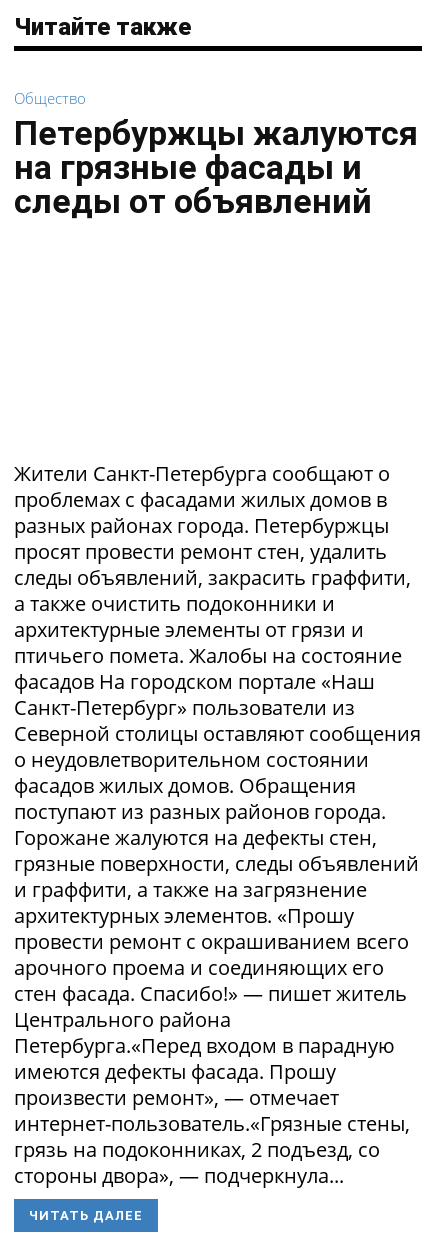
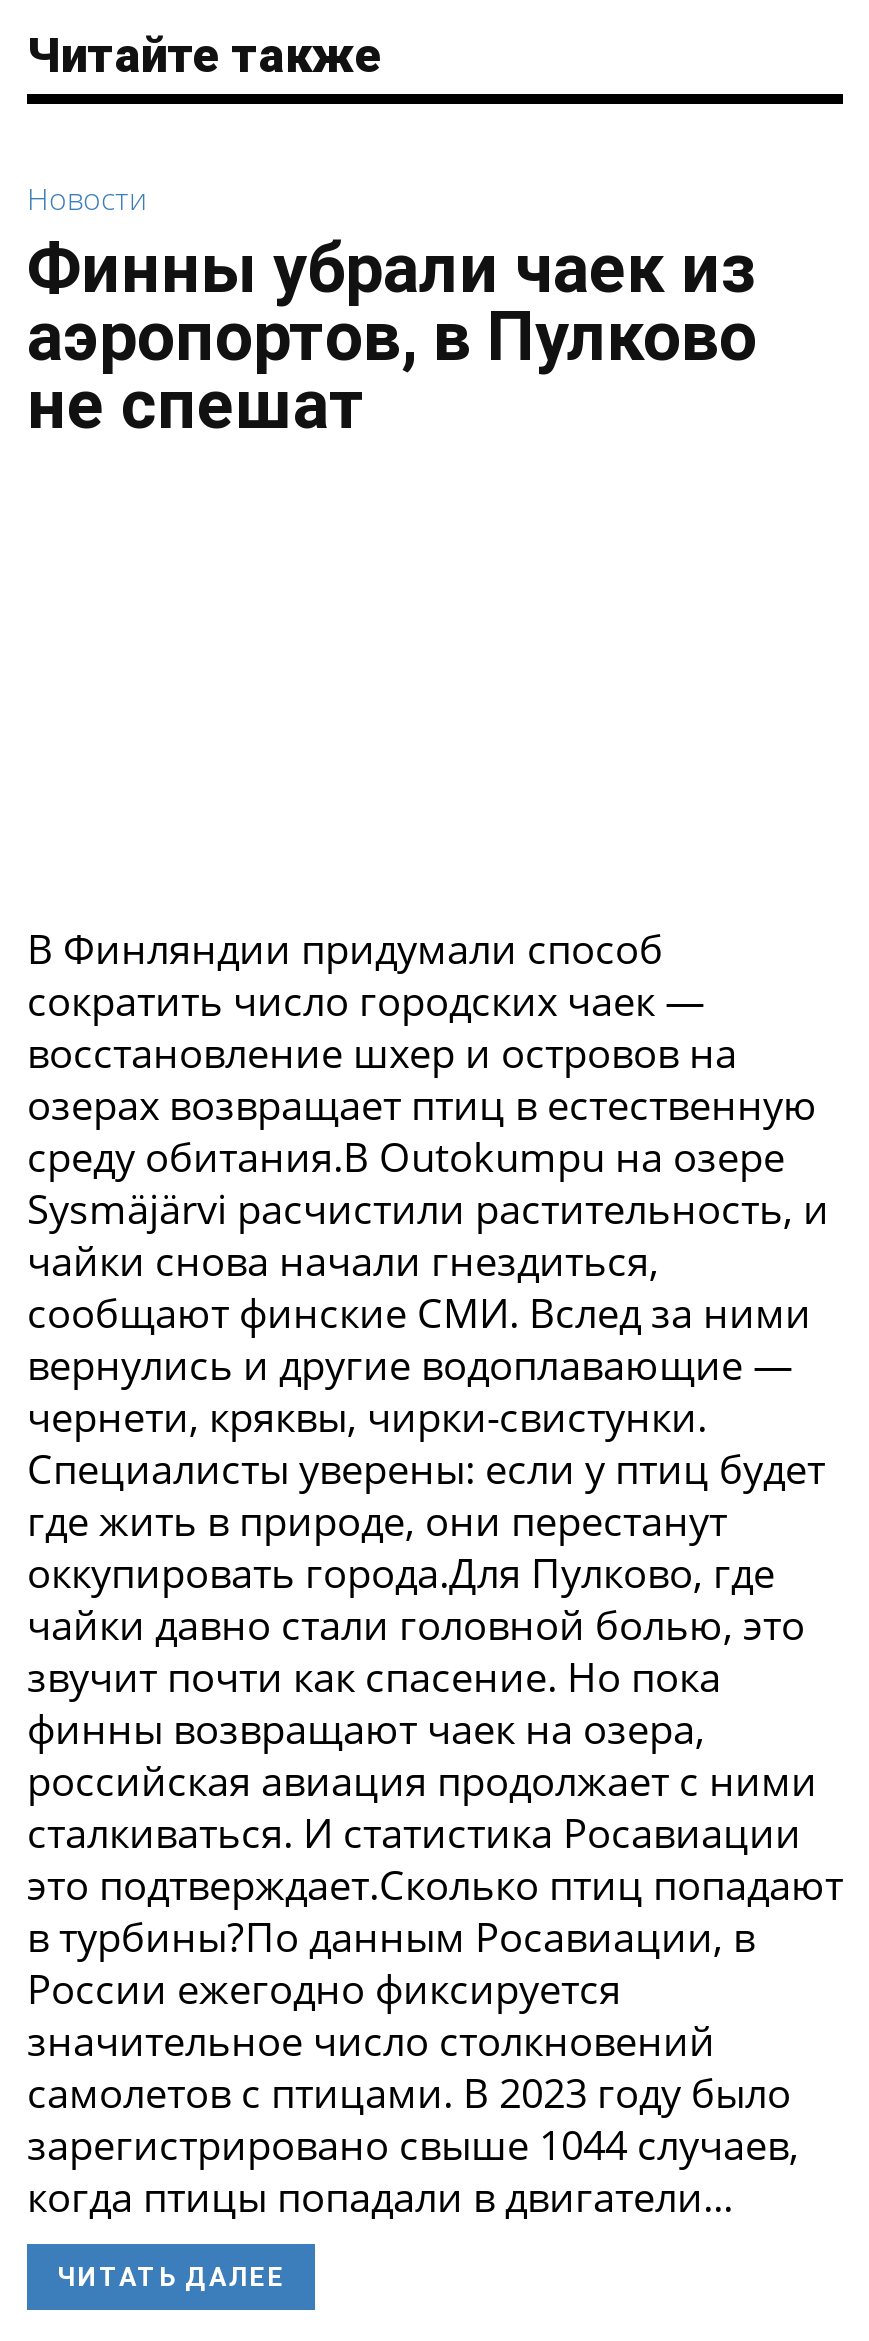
[14,88,418,221] Общество | Петербуржцы жалуются | на грязные фасады и | следы от объявлений -> [27,177,757,443] Новости | Финны убрали чаек из | аэропортов, в Пулково | не спешат
[14,460,421,1189] Жители Санкт-Петербурга сообщают о | проблемах с фасадами жилых домов в | разных районах города. Петербуржцы | просят провести ремонт стен, удалить | следы объявлений, закрасить граффити, | а также очистить подоконники и | архитектурные элементы от грязи и | птичьего помета. Жалобы на состояние | фасадов На городском портале «Наш | Санкт-Петербург» пользователи из | Северной столицы оставляют сообщения | о неудовлетворительном состоянии | фасадов жилых домов. Обращения | поступают из разных районов города. | Горожане жалуются на дефекты стен, | грязные поверхности, следы объявлений | и граффити, а также на загрязнение | архитектурных элементов. «Прошу | провести ремонт с окрашиванием всего | арочного проема и соединяющих его | стен фасада. Спасибо!» — пишет житель | Центрального района | Петербурга.«Перед входом в парадную | имеются дефекты фасада. Прошу | произвести ремонт», — отмечает | интернет-пользователь.«Грязные стены, | грязь на подоконниках, 2 подъезд, со | стороны двора», — подчеркнула... -> [27,921,843,2223] В Финляндии придумали способ | сократить число городских чаек — | восстановление шхер и островов на | озерах возвращает птиц в естественную | среду обитания.В Outokumpu на озере | Sysmäjärvi расчистили растительность, и | чайки снова начали гнездиться, | сообщают финские СМИ. Вслед за ними | вернулись и другие водоплавающие — | чернети, кряквы, чирки-свистунки. | Специалисты уверены: если у птиц будет | где жить в природе, они перестанут | оккупировать города.Для Пулково, где | чайки давно стали головной болью, это | звучит почти как спасение. Но пока | финны возвращают чаек на озера, | российская авиация продолжает с ними | сталкиваться. И статистика Росавиации | это подтверждает.Сколько птиц попадают | в турбины?По данным Росавиации, в | России ежегодно фиксируется | значительное число столкновений | самолетов с птицами. В 2023 году было | зарегистрировано свыше 1044 случаев, | когда птицы попадали в двигатели...

